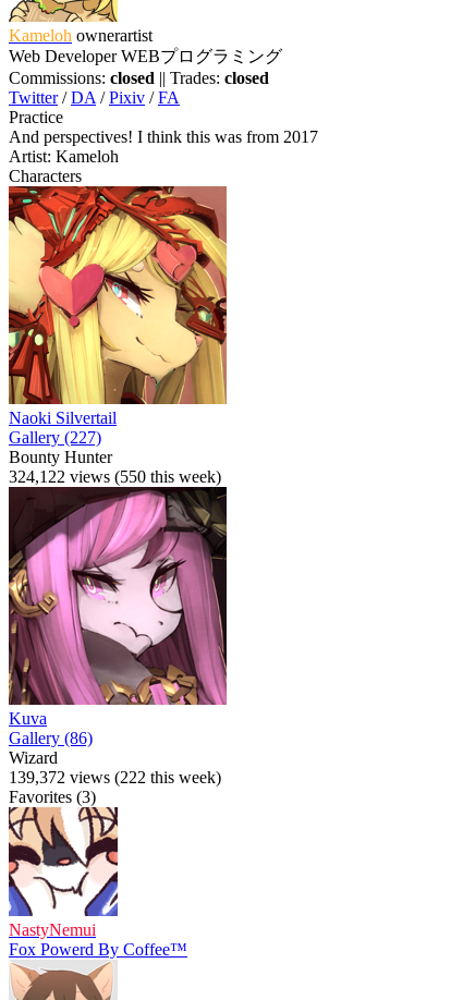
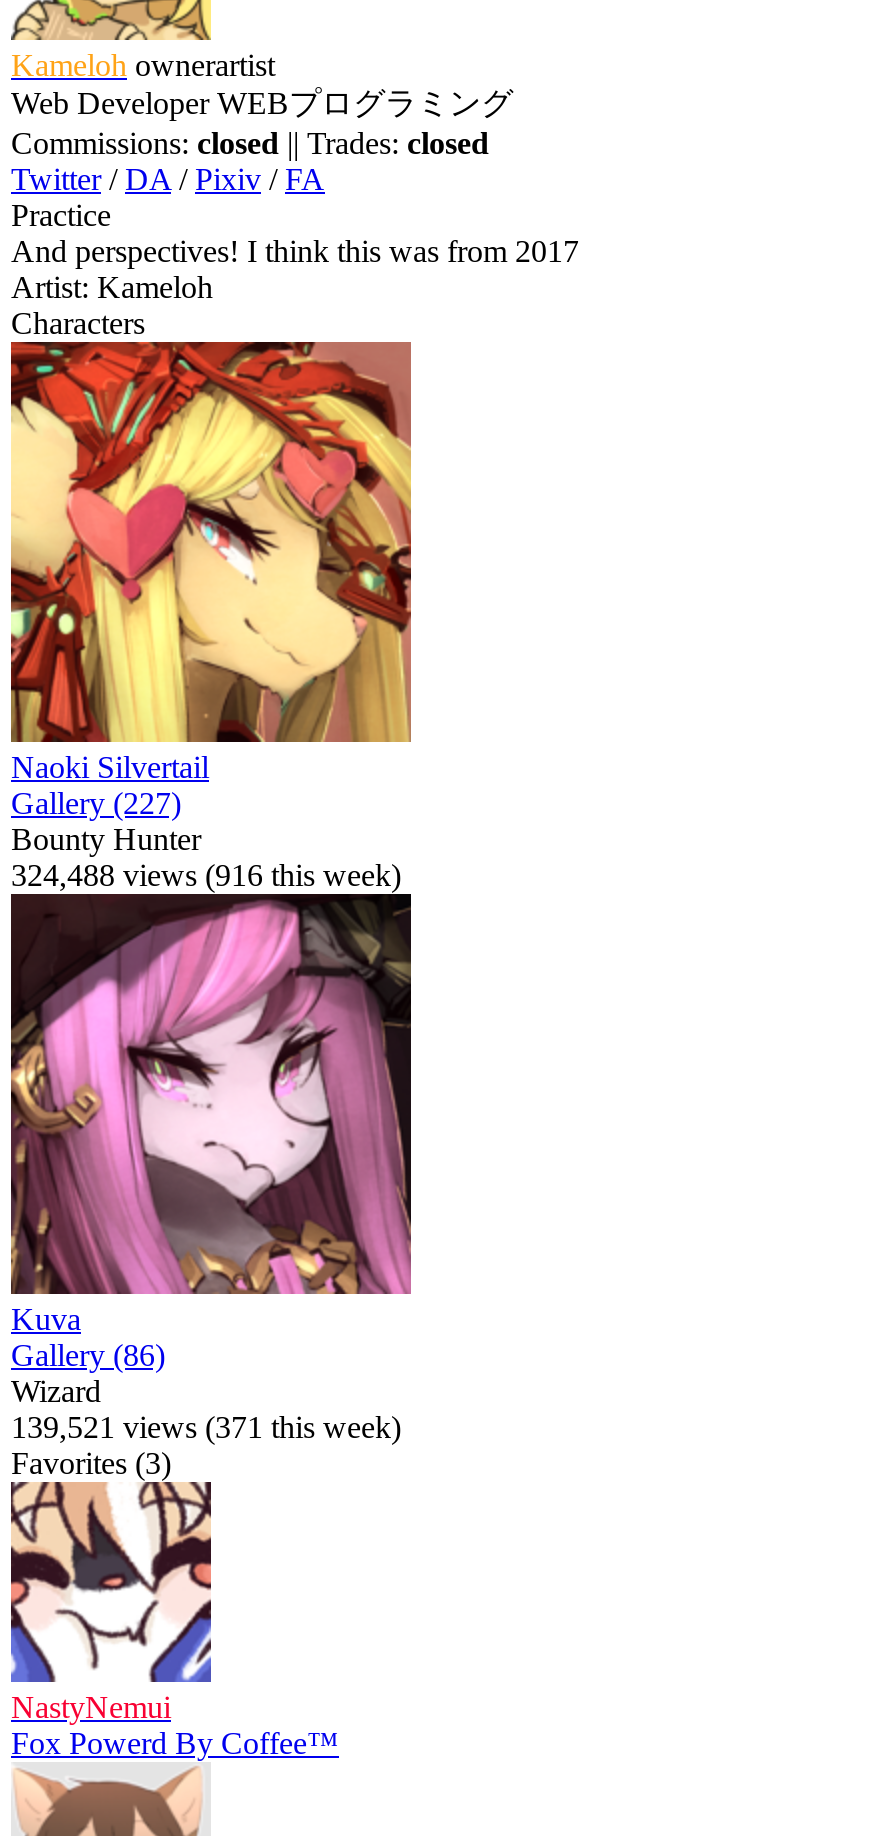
[9,467,221,486] 324,122 views (550 this week) -> [11,858,401,892] 324,488 views (916 this week)
[9,768,221,786] 139,372 views (222 this week) -> [11,1410,401,1444] 139,521 views (371 this week)

